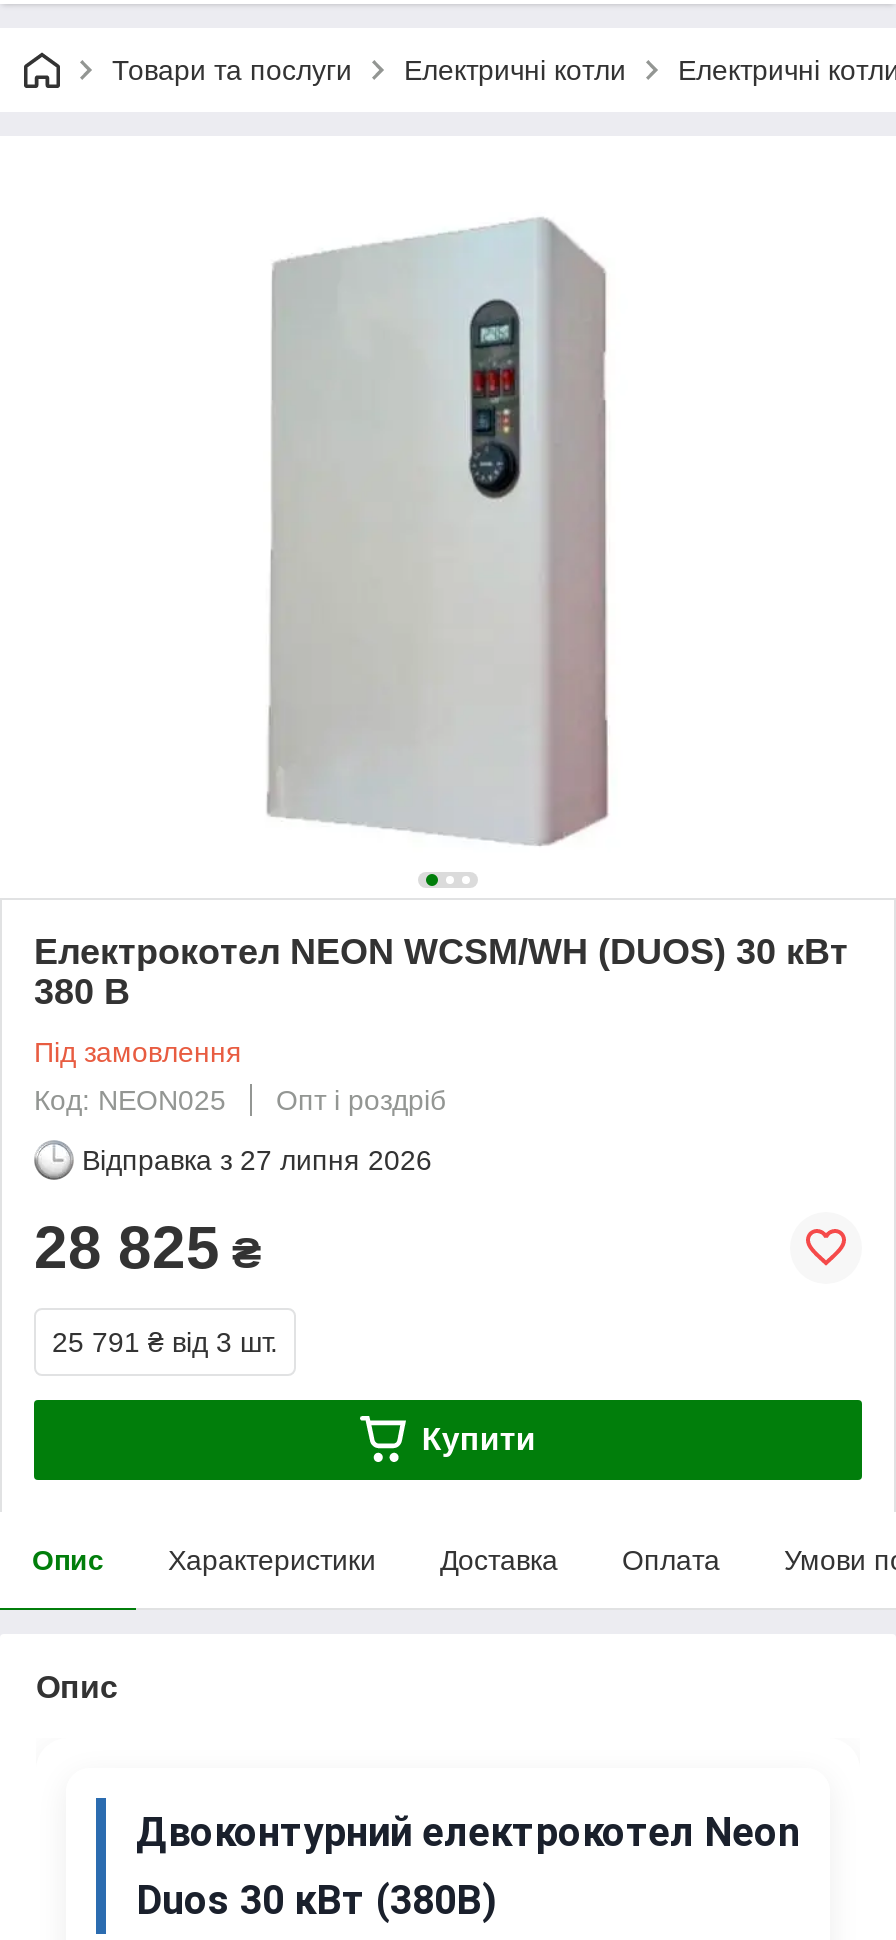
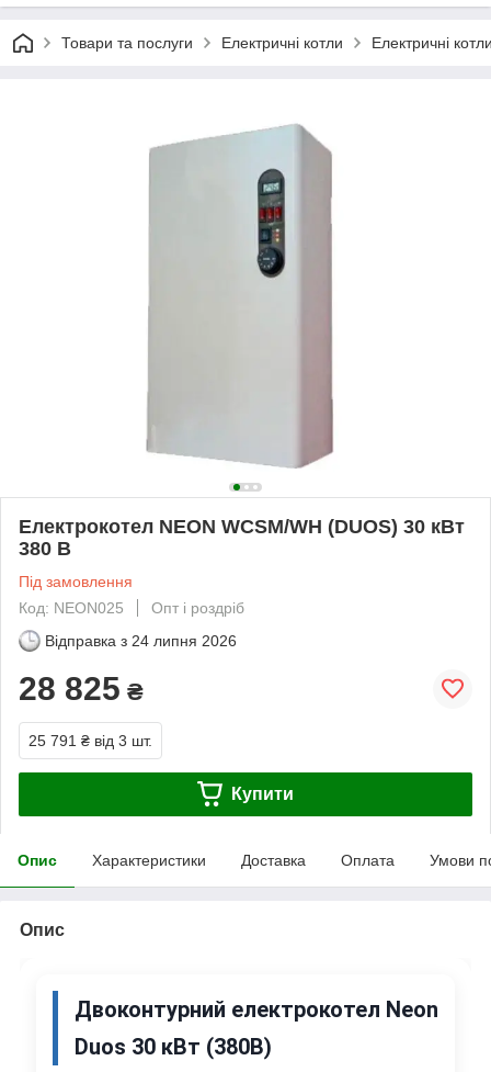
[82,1144,432,1176] Відправка з 27 липня 2026 -> [45,632,237,649] Відправка з 24 липня 2026

